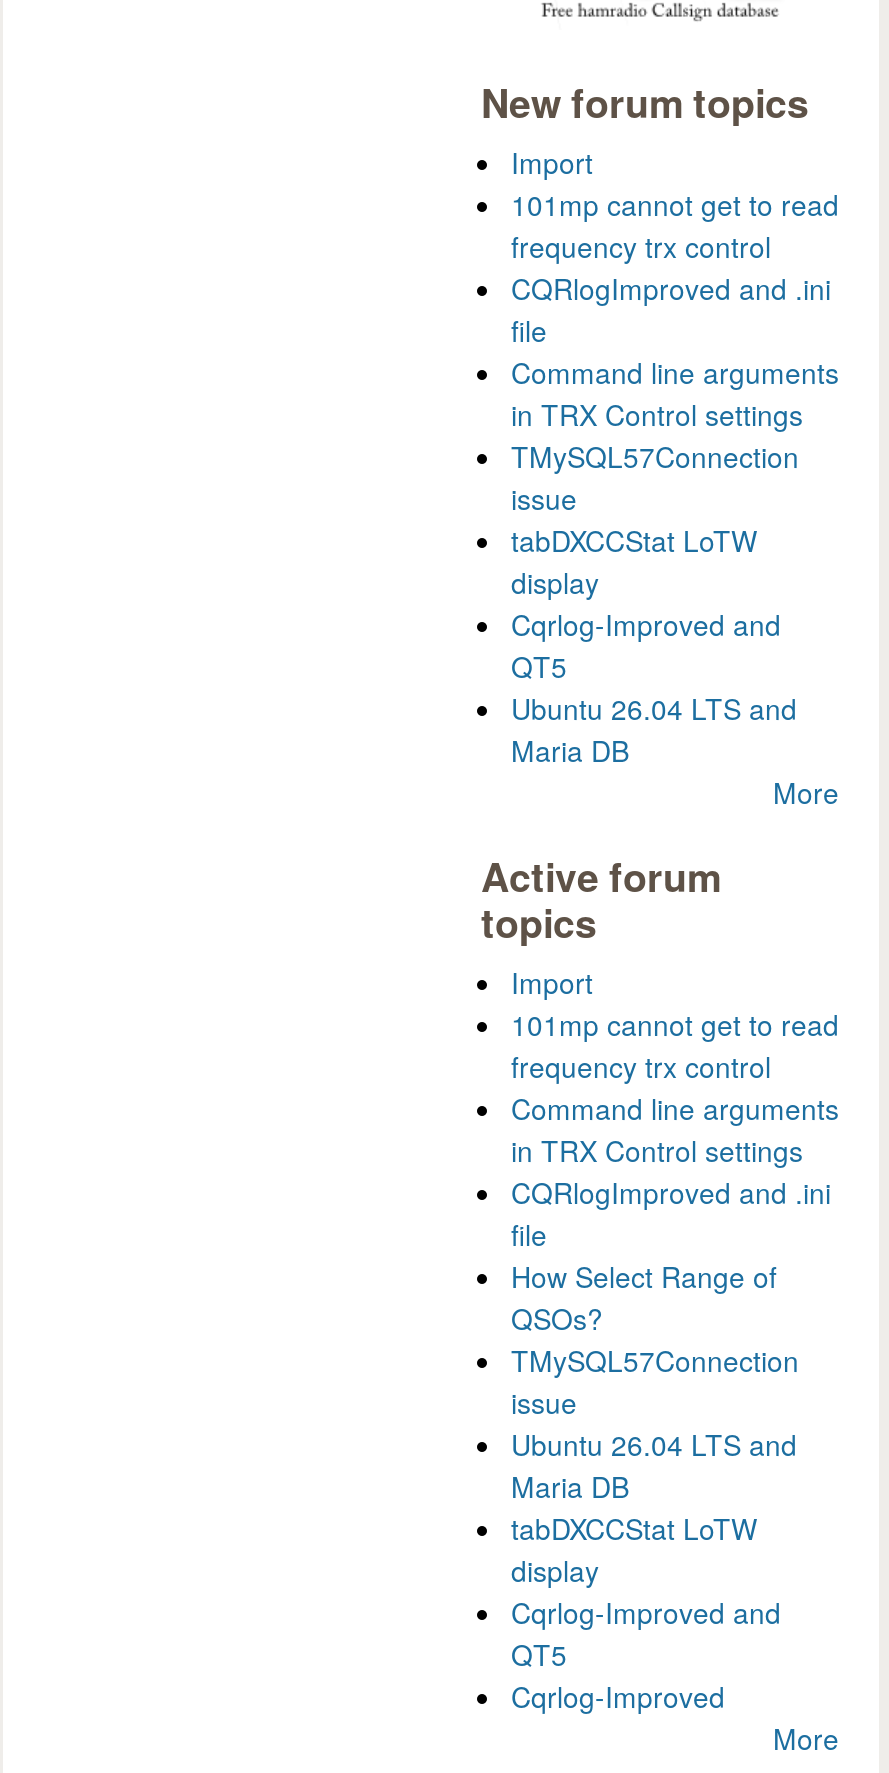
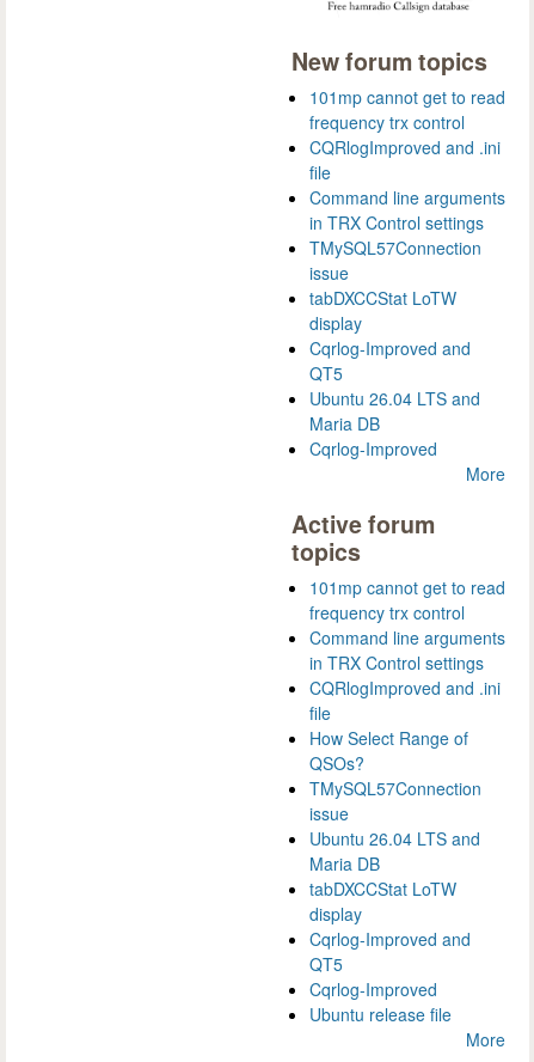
[511,142,593,182] Import -> none
moved [511,184,839,770] -> [309,85,505,435]: 101mp cannot get to read | frequency trx control | CQRlogImproved and .ini | ... | Ubuntu 26.04 LTS and | Maria DB
none -> [309,437,437,460] Cqrlog-Improved
[511,962,593,1002] Import -> none
moved [511,1004,839,1716] -> [309,575,505,1001]: 101mp cannot get to read | frequency trx control | Command line arguments | ... | QT5 | Cqrlog-Improved
none -> [309,1002,452,1026] Ubuntu release file

